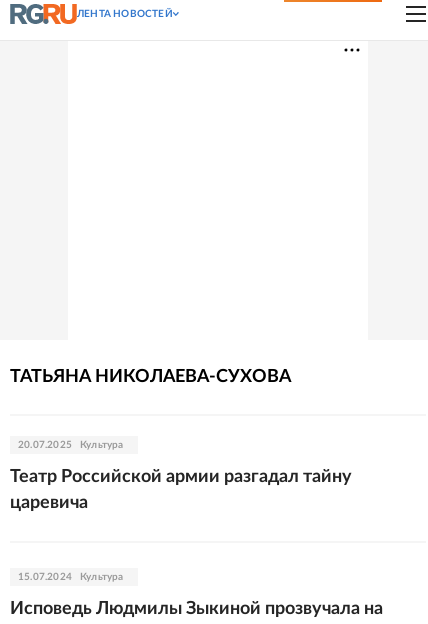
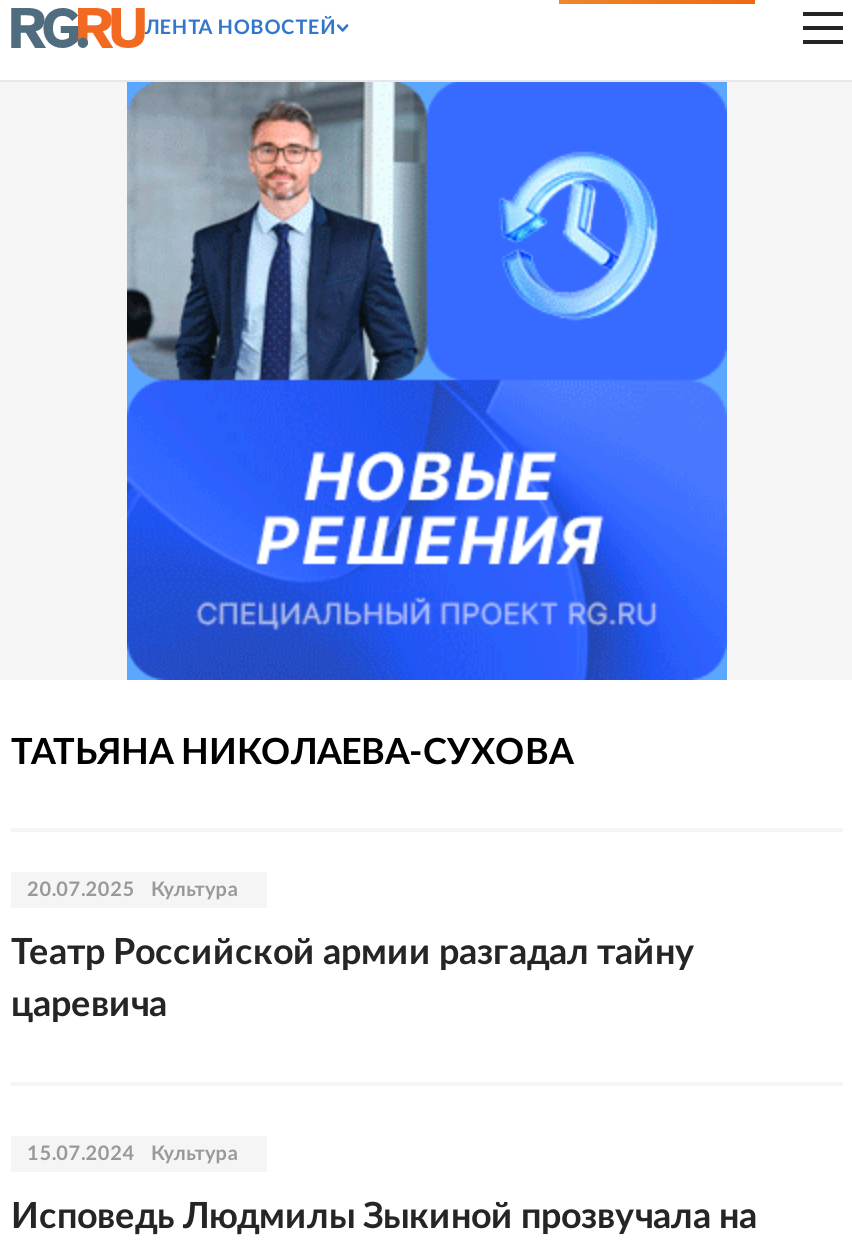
none -> [125,80,729,682] [image]

